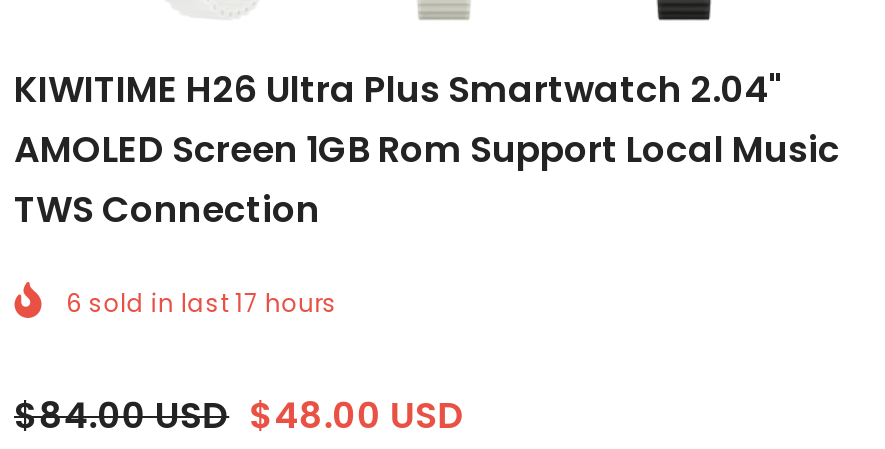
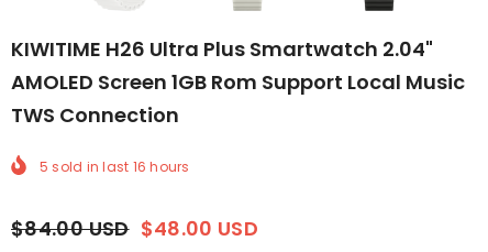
[66,285,337,319] 6 sold in last 17 hours -> [40,157,190,176] 5 sold in last 16 hours

